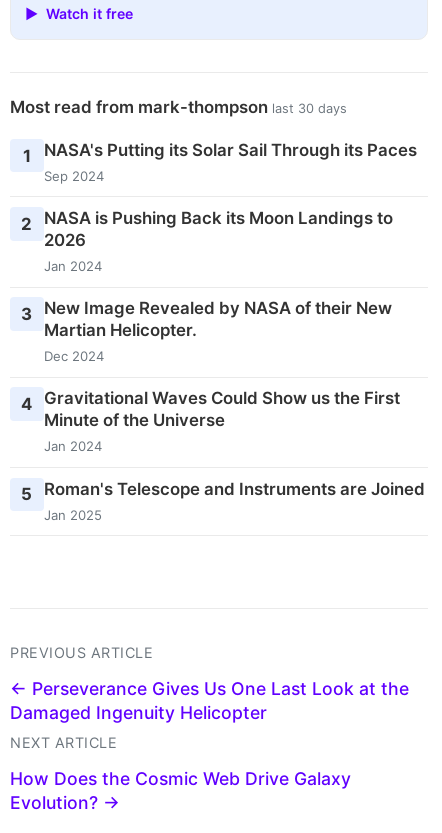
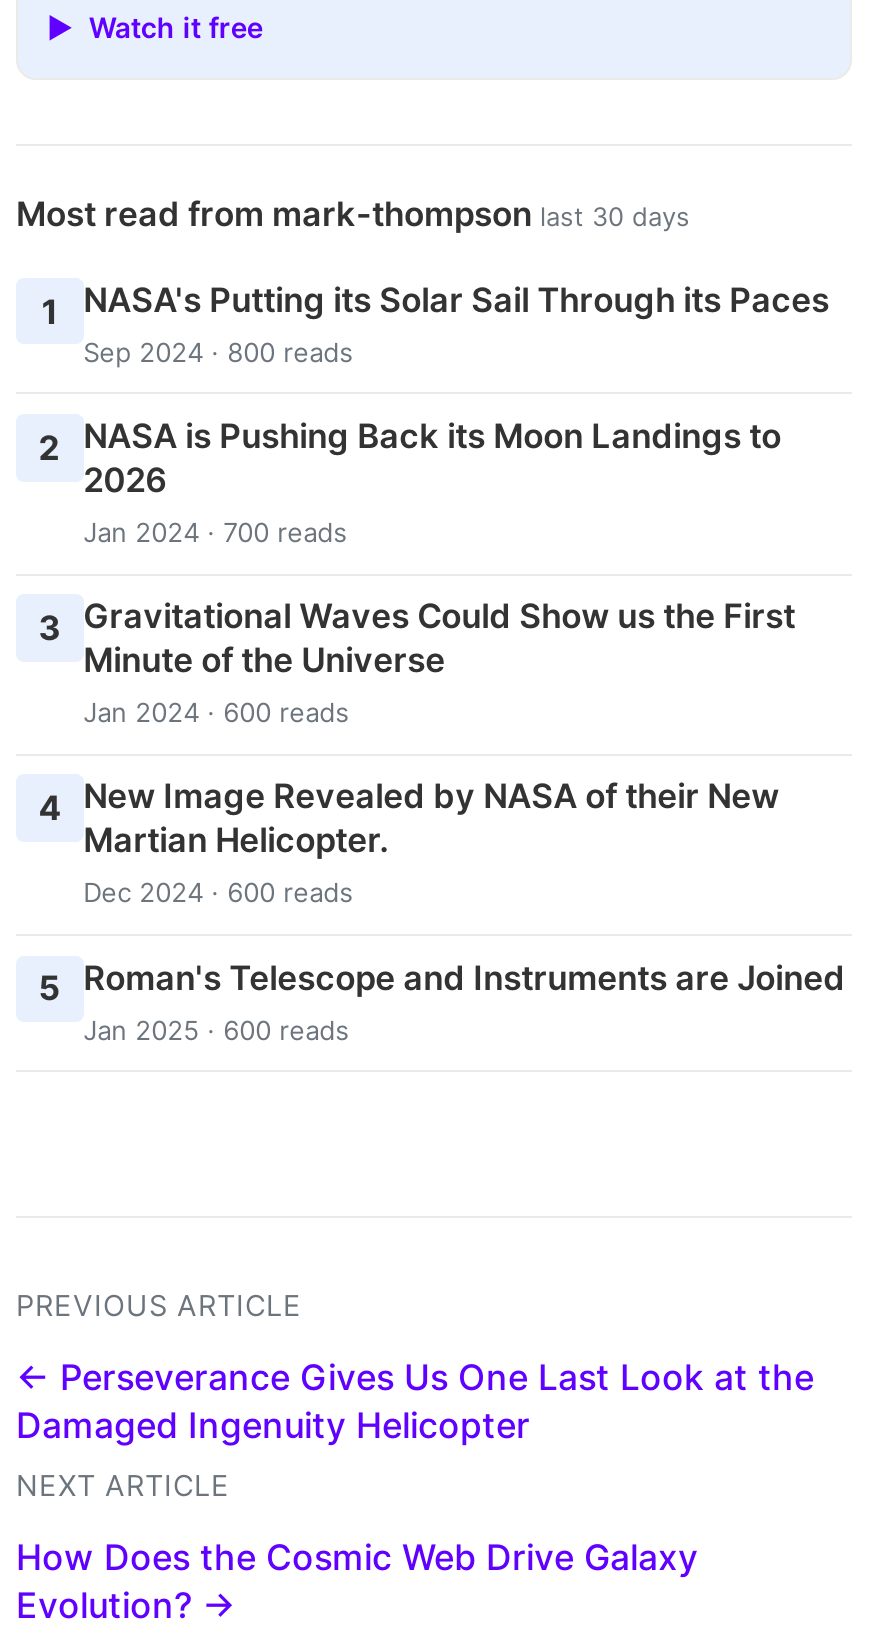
[44,168,104,184] Sep 2024 -> [83,336,353,368] Sep 2024 · 800 reads
[21,258,392,324] Jan 2024 | 3 New Image Revealed by NASA of their New -> [39,516,795,828] Jan 2024 · 700 reads | 3 Gravitational Waves Could Show us the First | Jan 2024 · 600 reads | 4 New Image Revealed by NASA of their New
moved [44,320,197,340] -> [83,821,389,861]: Martian Helicopter.
[21,348,400,454] Dec 2024 | 4 Gravitational Waves Could Show us the First | Jan 2024 -> [83,877,353,909] Dec 2024 · 600 reads
moved [44,410,225,430] -> [83,640,445,680]: Minute of the Universe
[44,506,102,522] Jan 2025 -> [83,1013,349,1045] Jan 2025 · 600 reads

